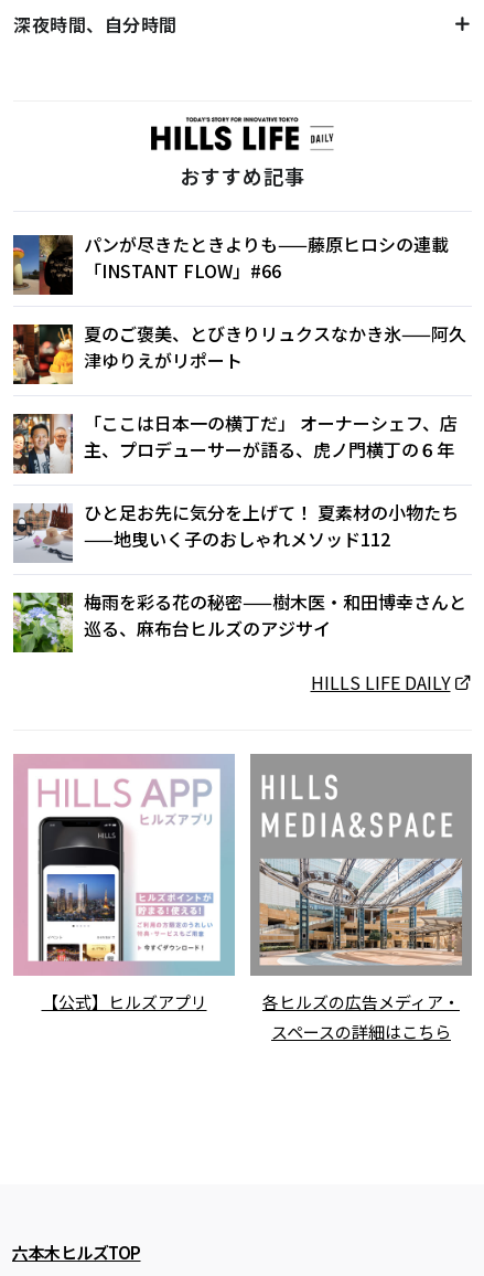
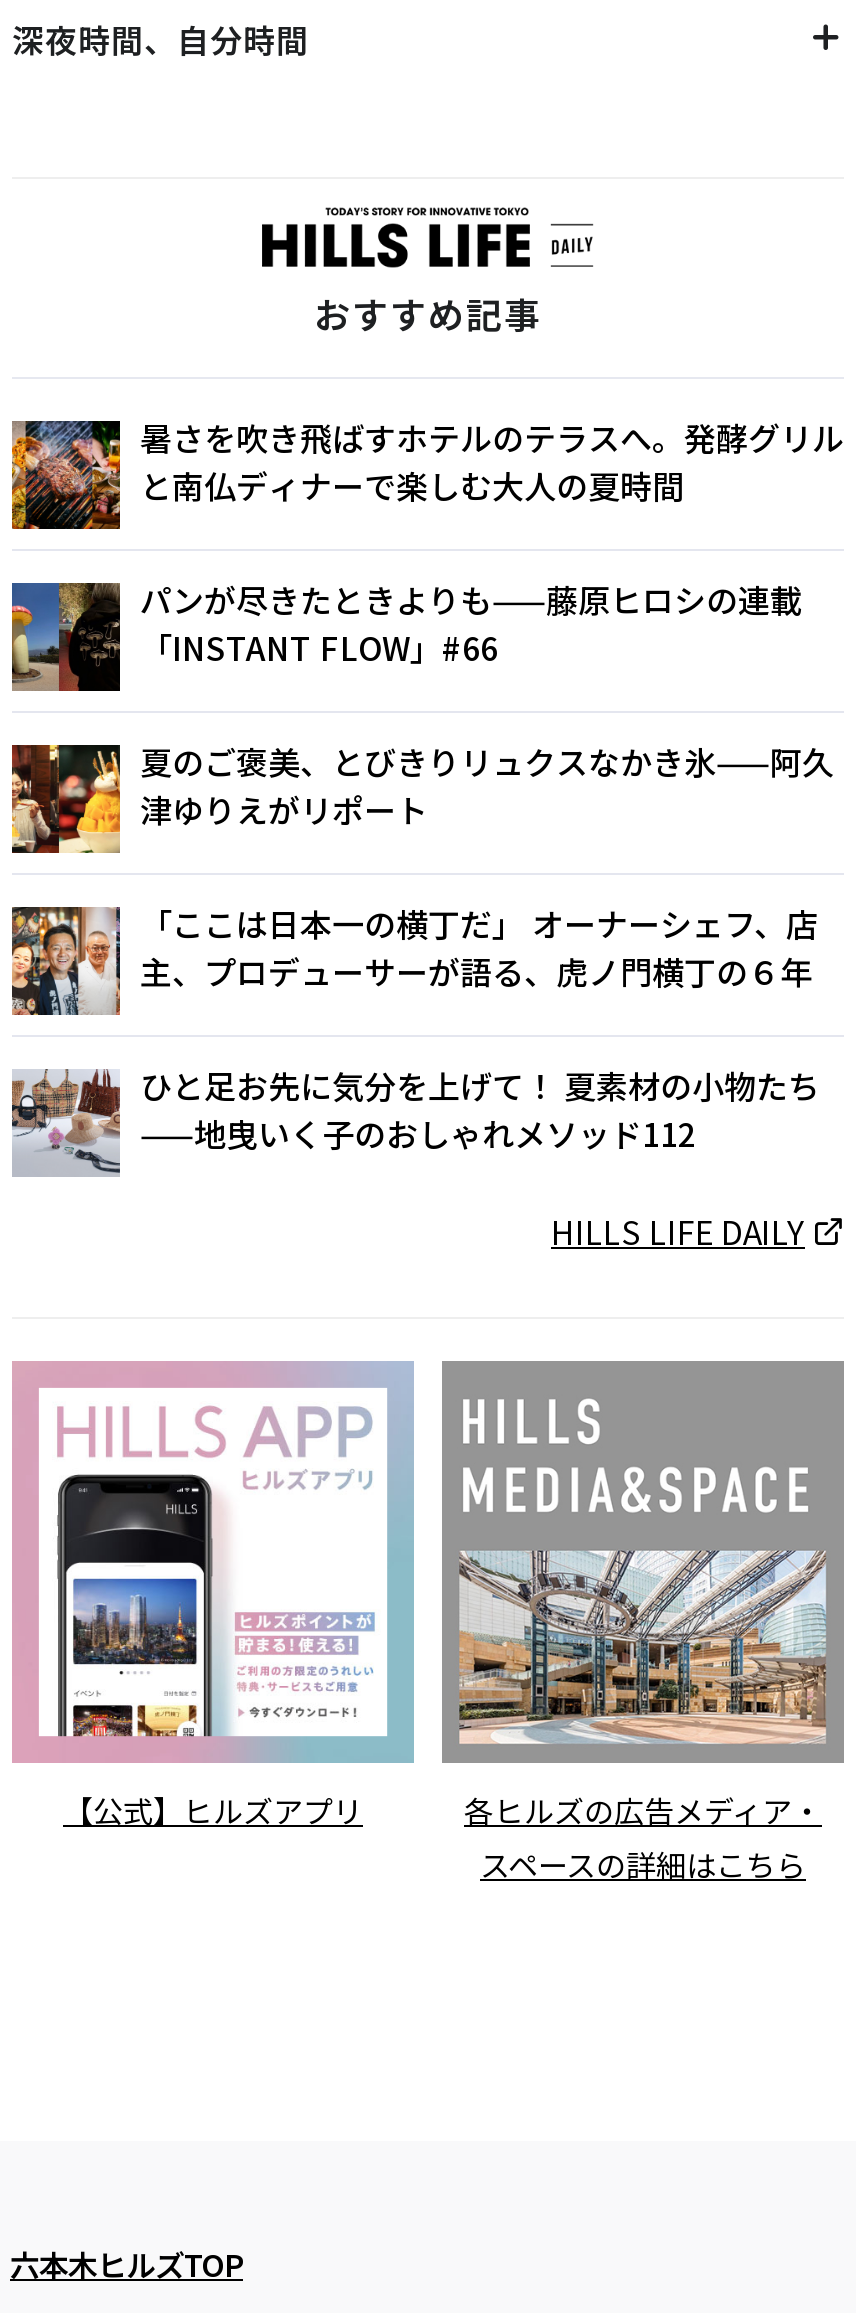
none -> [10,414,844,531] [image] | 暑さを吹き飛ばすホテルのテラスへ。発酵グリル | と南仏ディナーで楽しむ大人の夏時間
moved [11,231,466,552] -> [8,576,834,1158]: [image] | パンが尽きたときよりも——藤原ヒロシの連載 | 「INSTANT FLOW」#66 | ... | ひと足お先に気分を上げて！ 夏素材の小物たち | ——地曳いく子のおしゃれメソッド112
[12,589,466,653] [image] | 梅雨を彩る花の秘密——樹木医・和田博幸さんと | 巡る、麻布台ヒルズのアジサイ -> none

